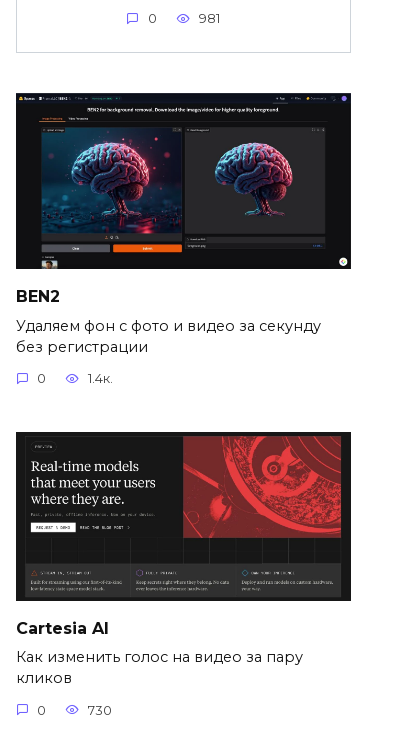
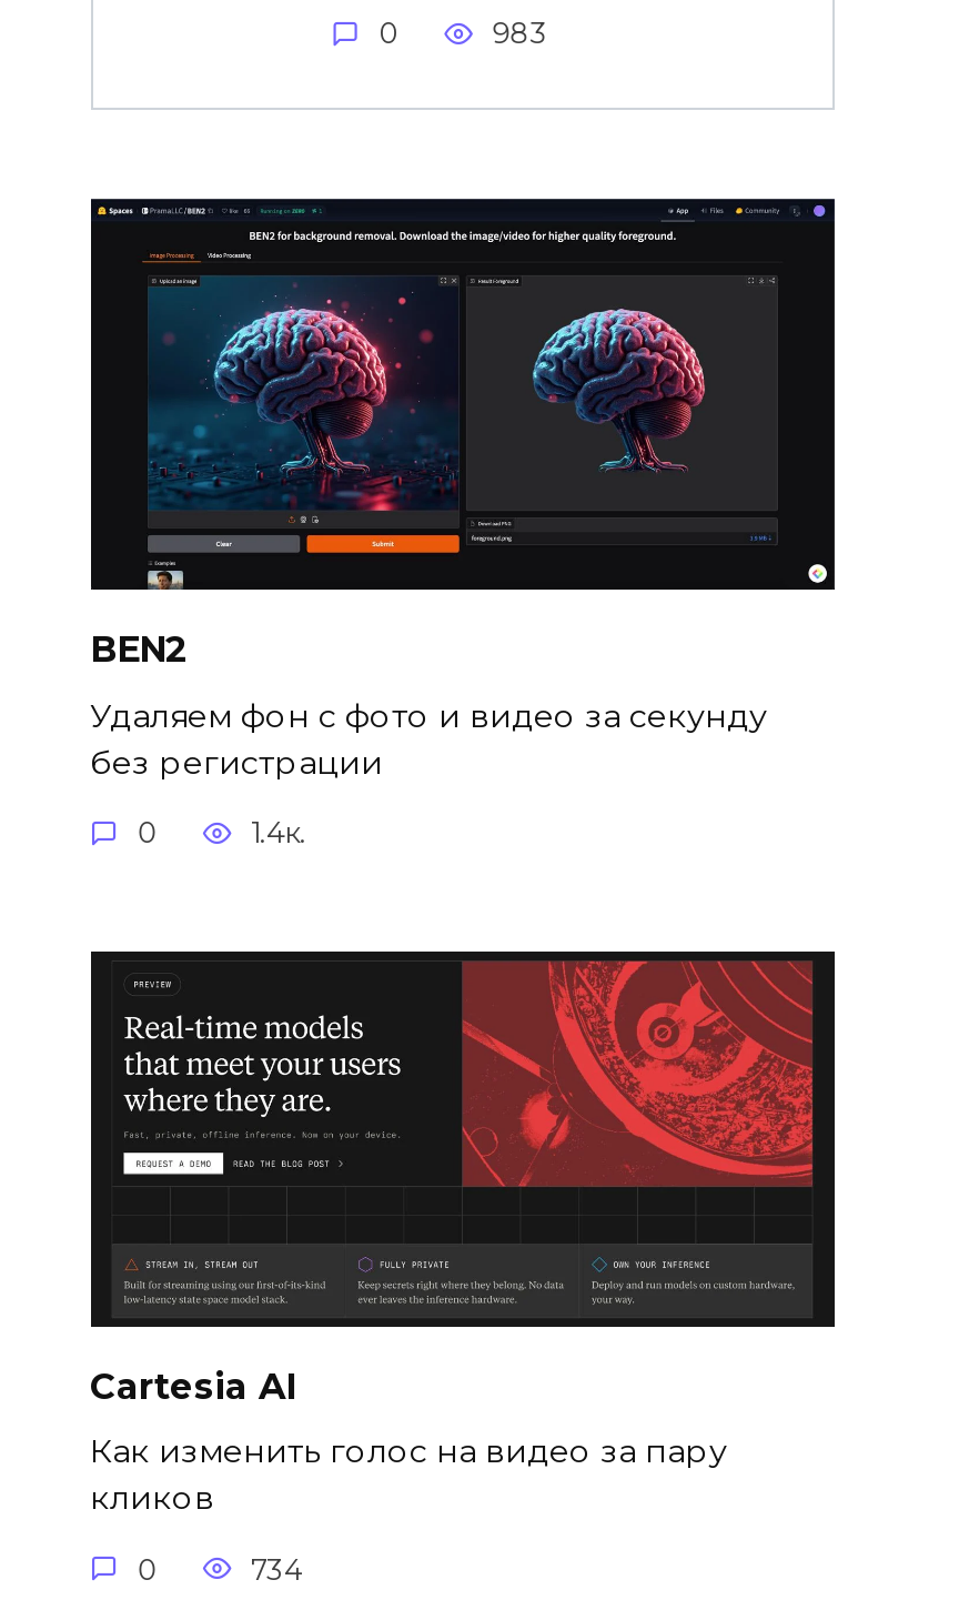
[199,11,220,26] 981 -> [492,17,548,50] 983
[88,703,112,718] 730 -> [251,1553,302,1586] 734

